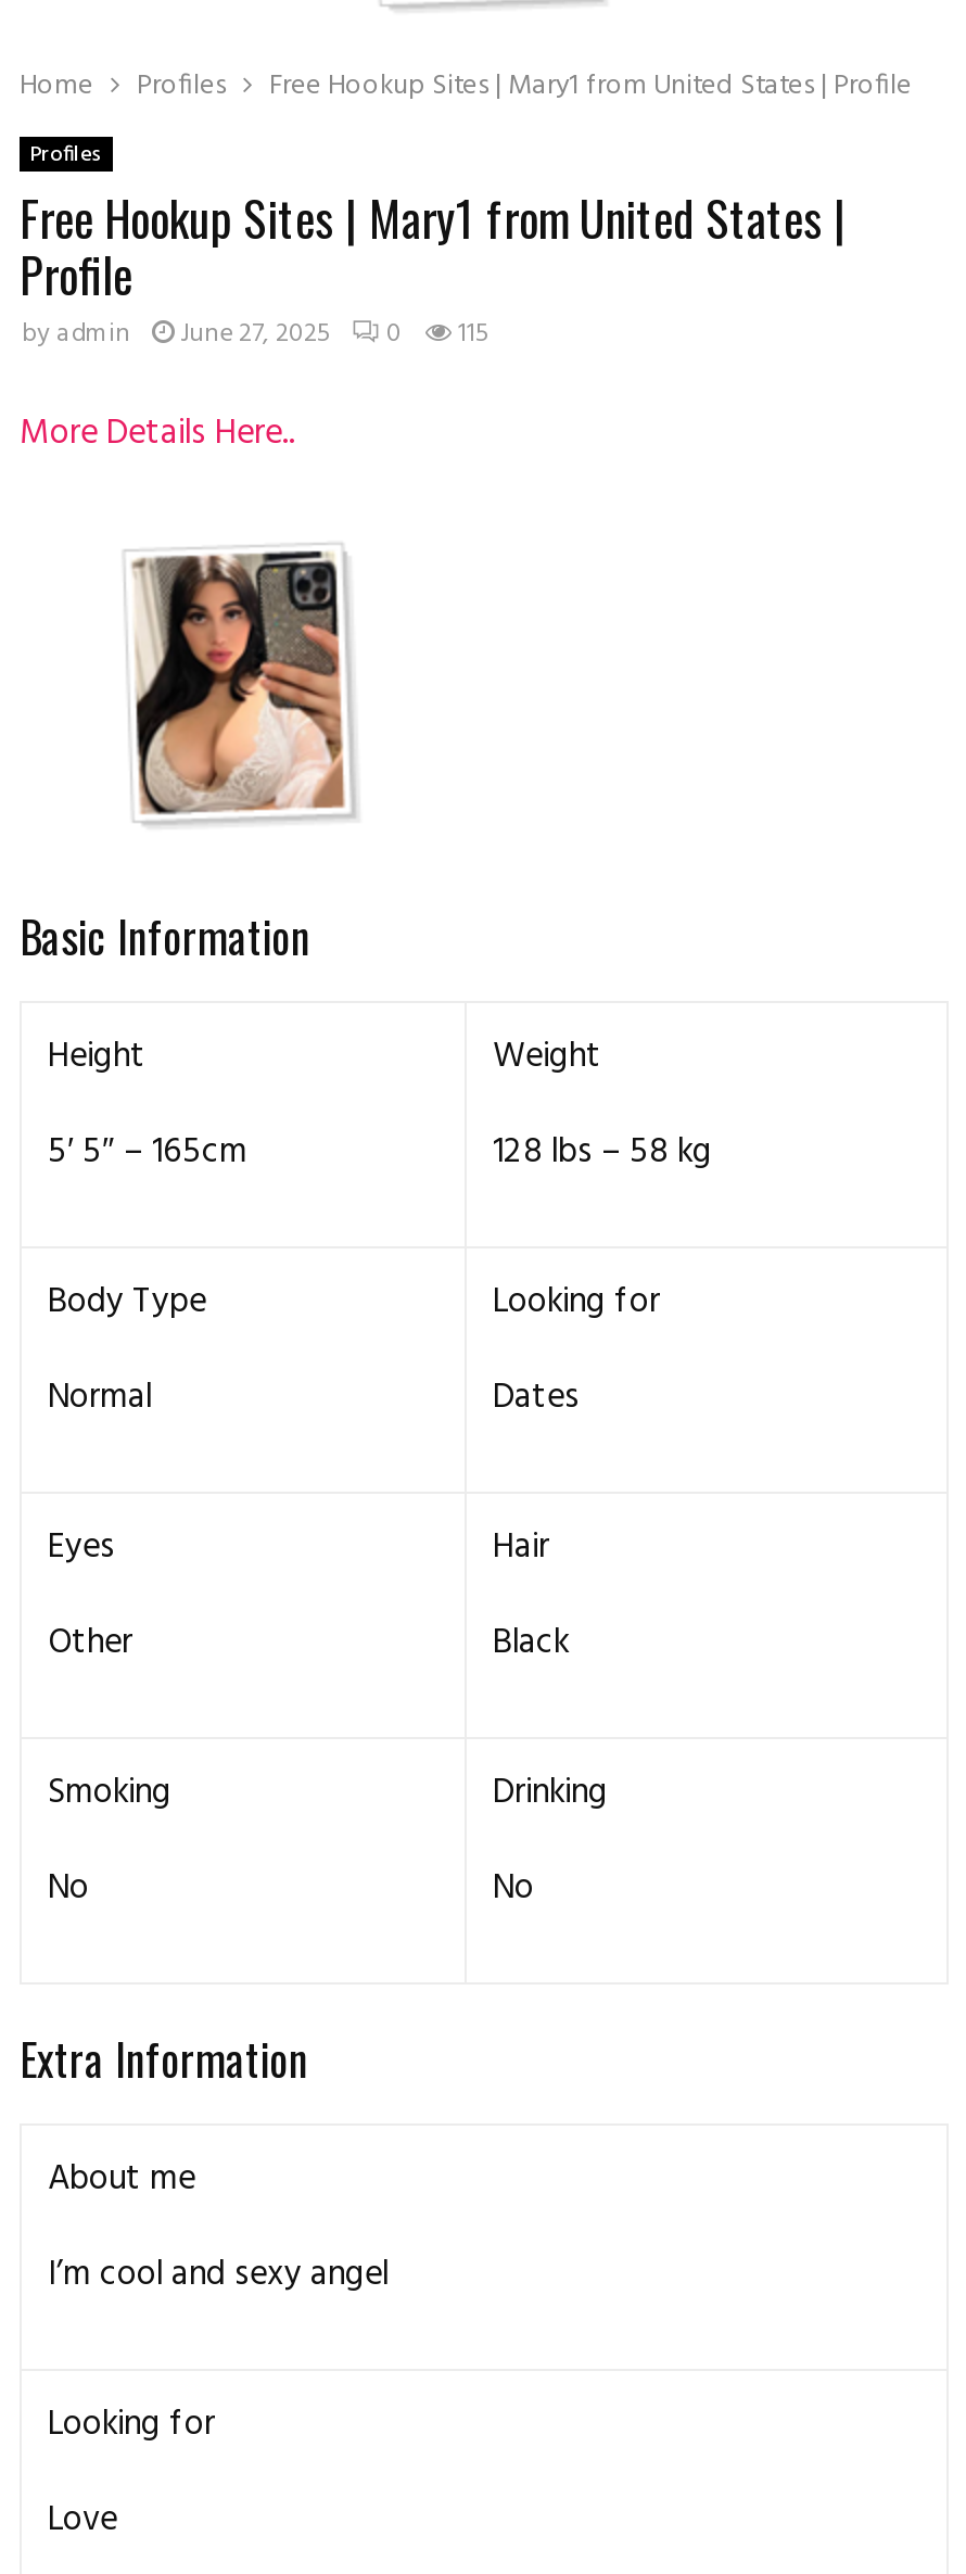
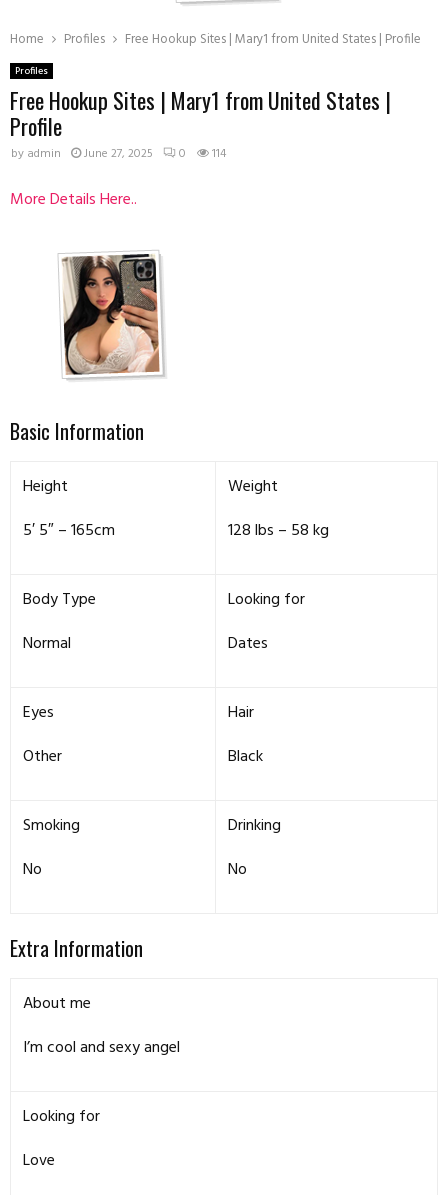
[22,313,488,356] by admin June 27, 2025 0 115 -> [11,144,226,164] by admin June 27, 2025 0 114

